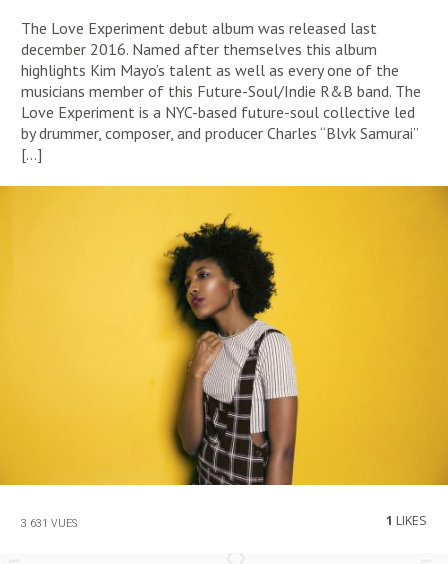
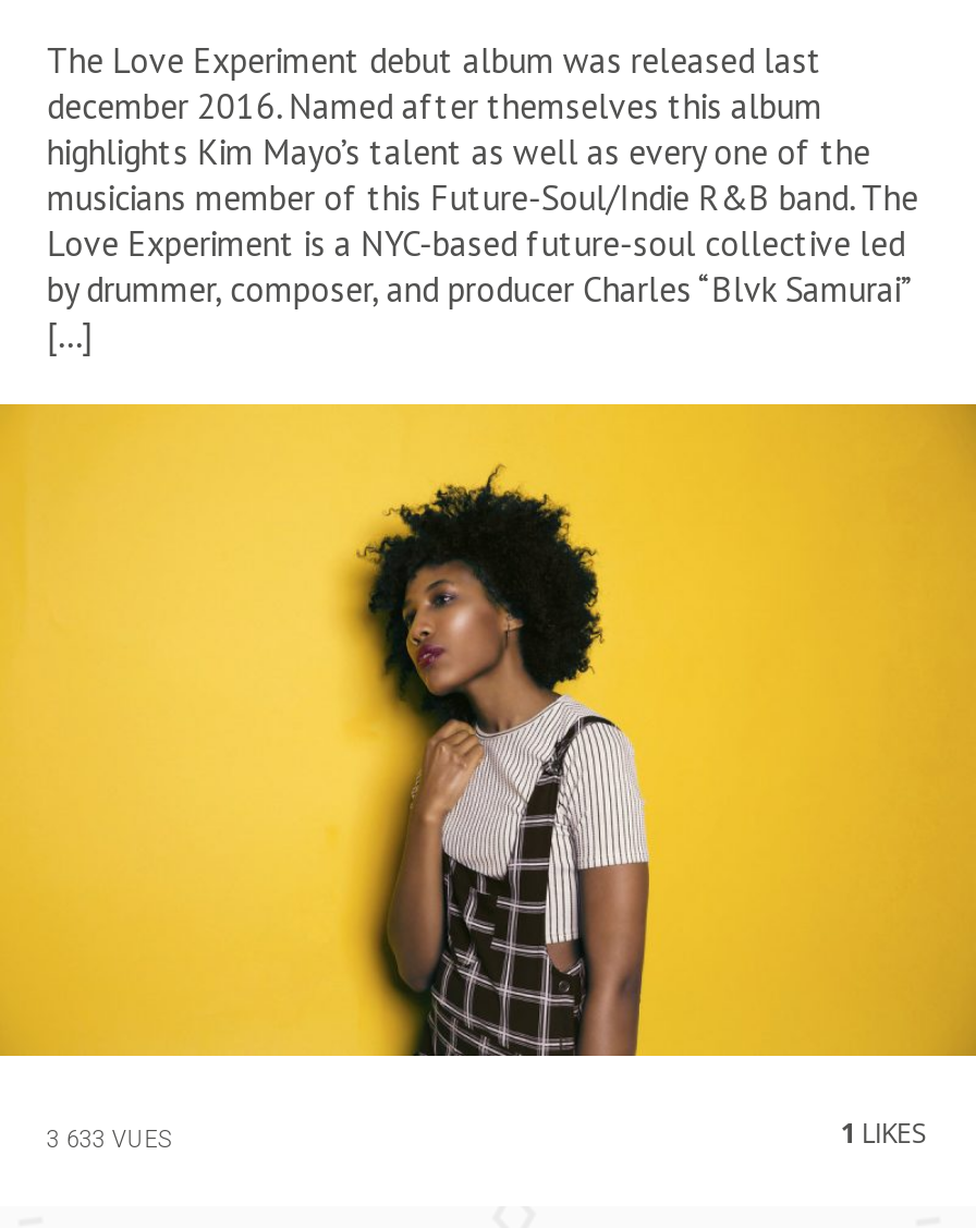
[21,517,77,530] 3 631 VUES -> [46,1126,168,1155] 3 633 VUES

